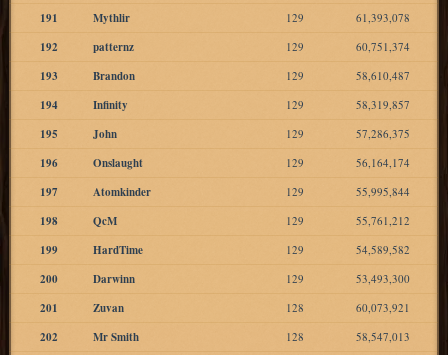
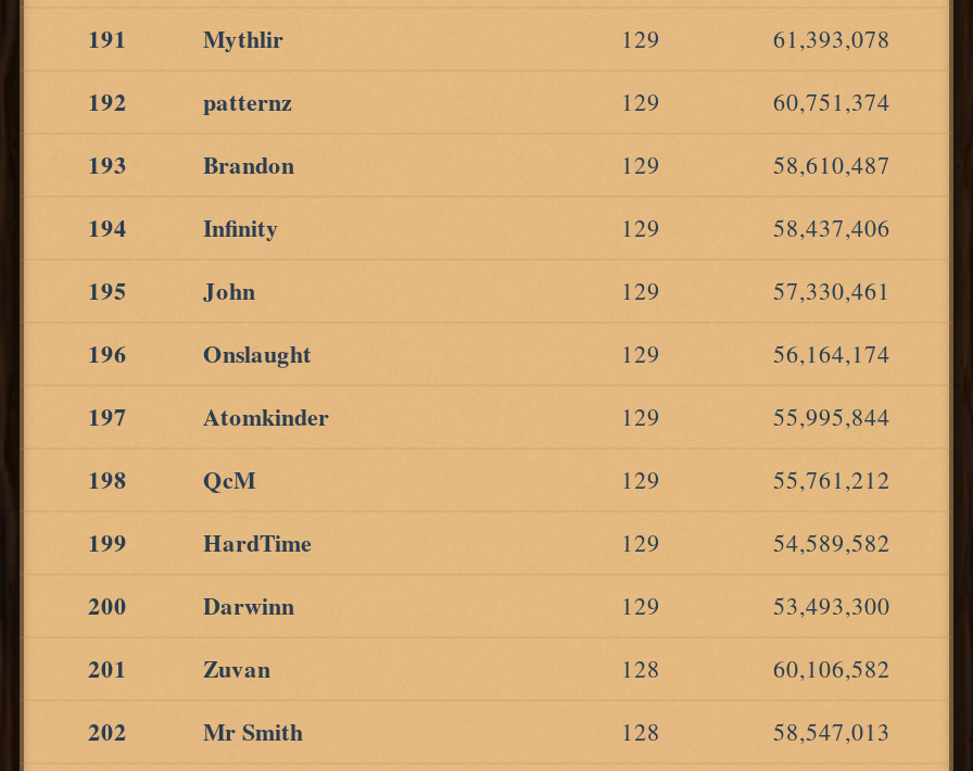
[356,97,410,112] 58,319,857 -> [773,210,890,243] 58,437,406
[356,126,410,141] 57,286,375 -> [773,273,890,306] 57,330,461
[356,300,410,315] 60,073,921 -> [773,651,890,684] 60,106,582

